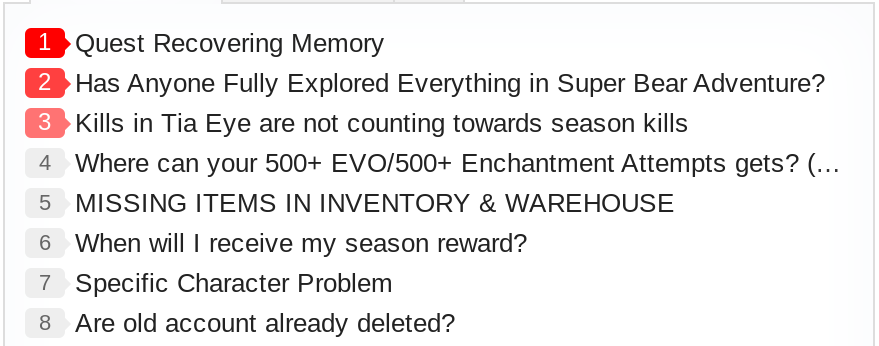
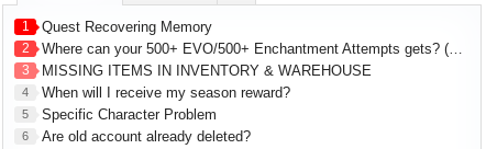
[38,69,825,175] Has Anyone Fully Explored Everything in Super Bear Adventure? | 3 | Kills in Tia Eye are not counting towards season kills | 4 -> none
[39,189,675,219] 5 MISSING ITEMS IN INVENTORY & WAREHOUSE -> [21,63,372,79] 3 MISSING ITEMS IN INVENTORY & WAREHOUSE
[39,229,527,259] 6 When will I receive my season reward? -> [22,85,290,101] 4 When will I receive my season reward?
[39,269,393,299] 7 Specific Character Problem -> [22,107,217,123] 5 Specific Character Problem
[39,309,455,339] 8 Are old account already deleted? -> [22,129,251,145] 6 Are old account already deleted?

